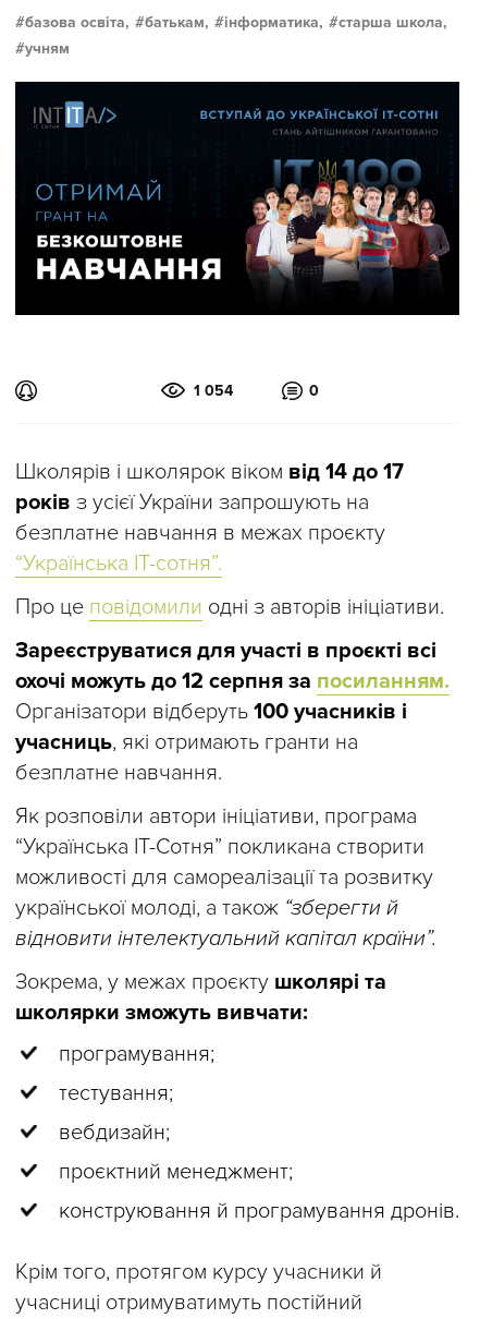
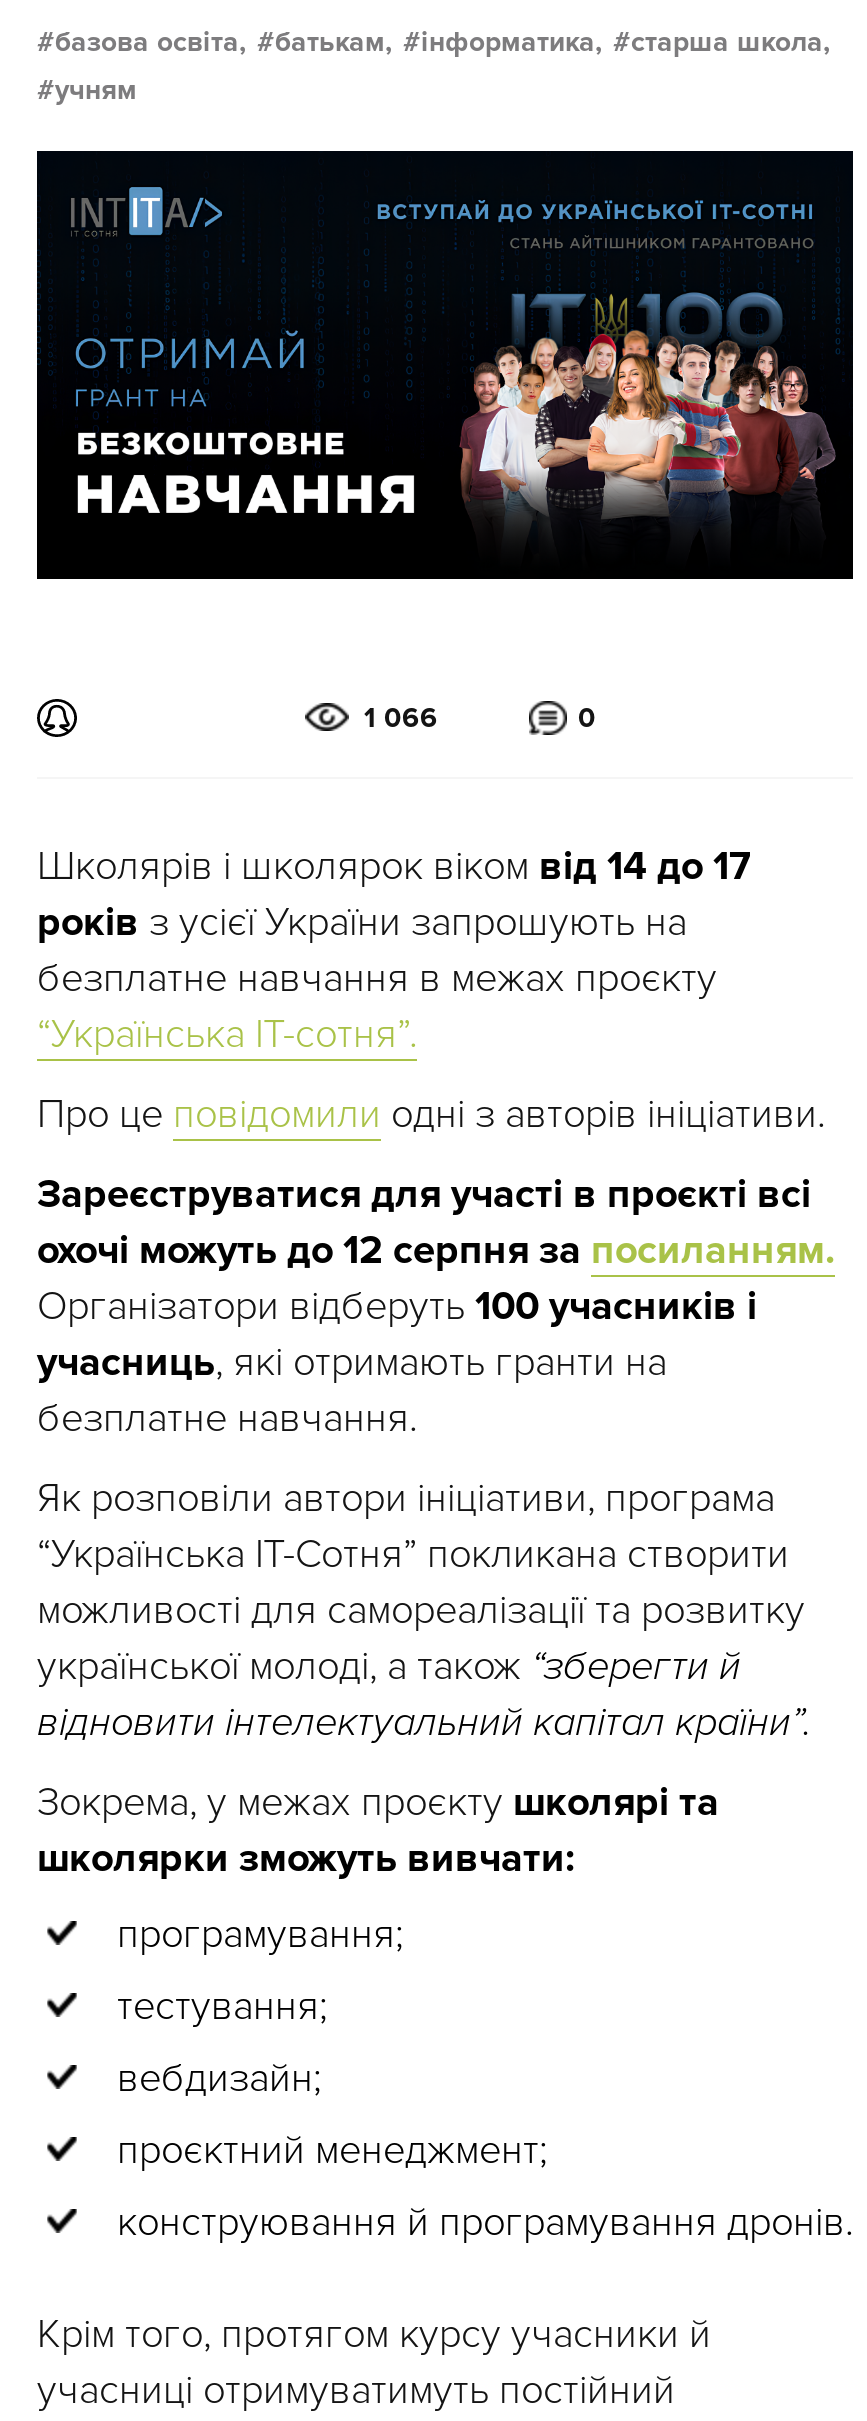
[194,381,233,400] 1 054 -> [364,700,438,734] 1 066

